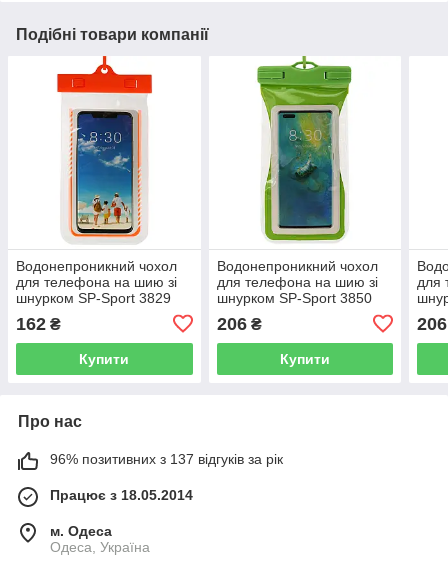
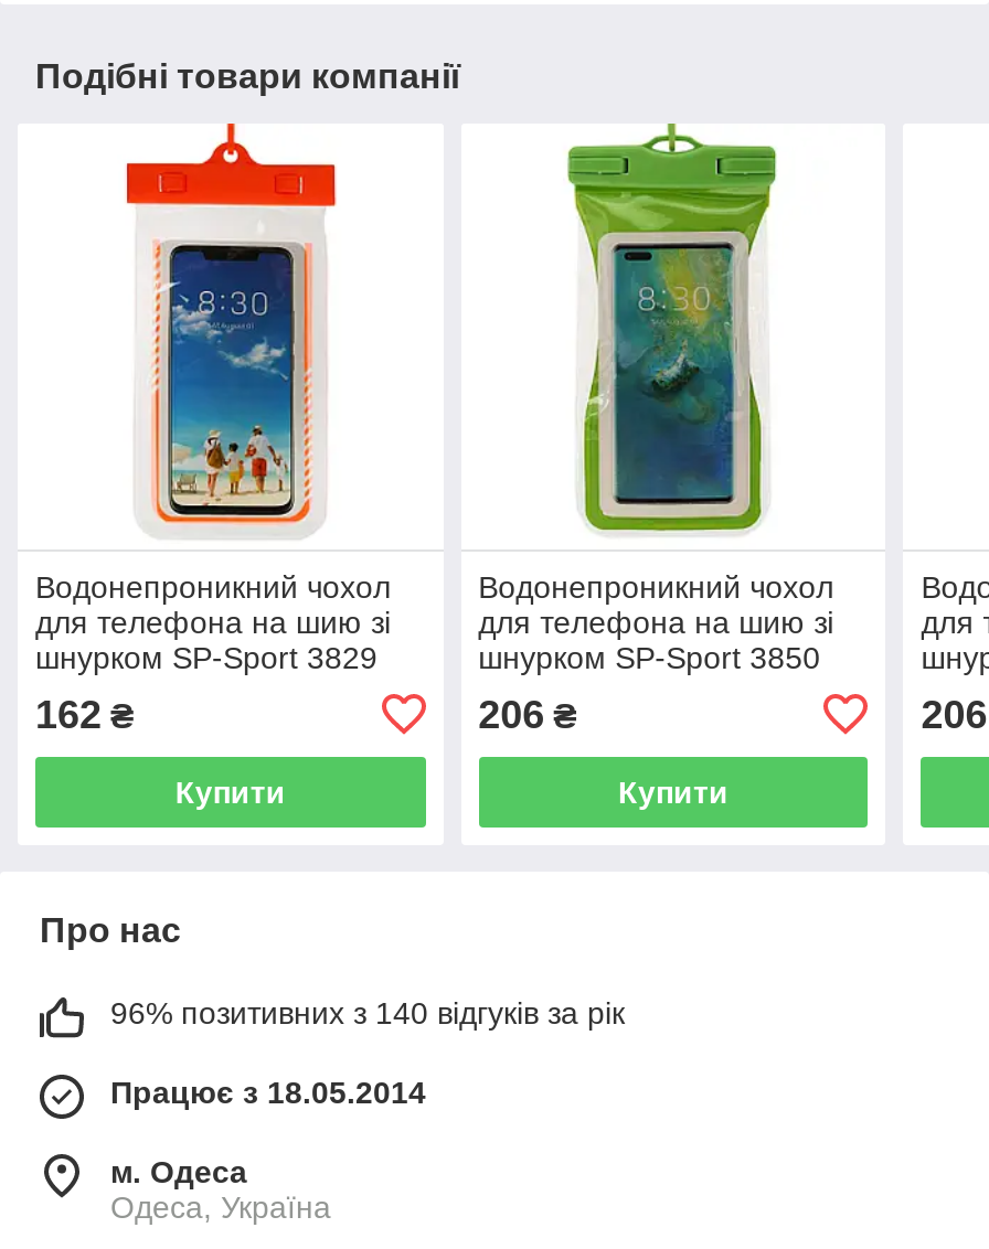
[50,451,283,467] 96% позитивних з 137 відгуків за рік -> [110,995,625,1030] 96% позитивних з 140 відгуків за рік

